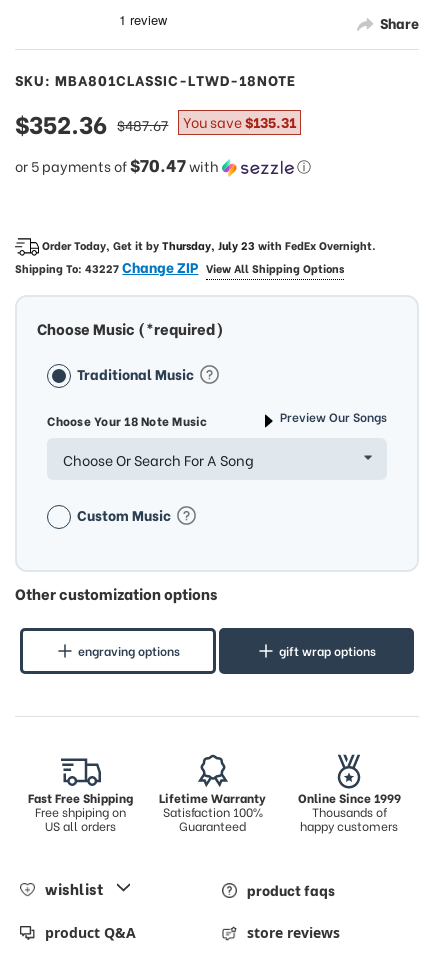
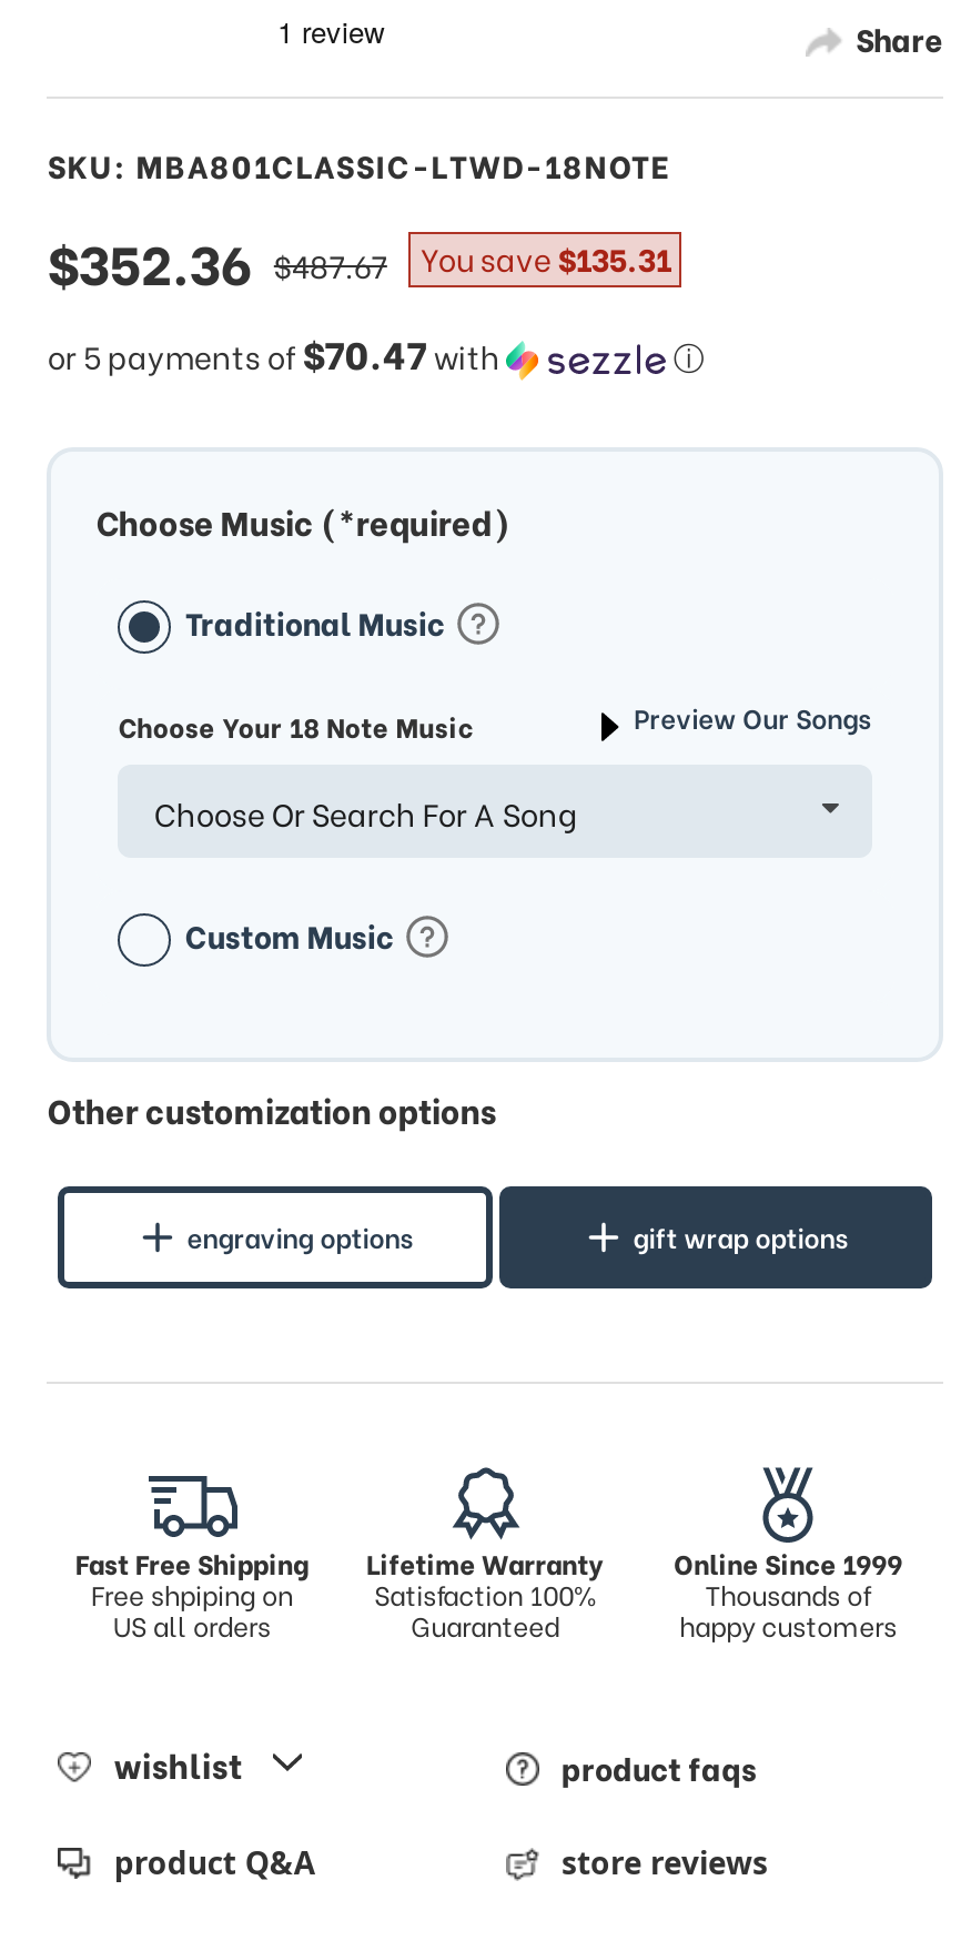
[15,237,376,277] Order Today, Get it by Thursday, July 23 with FedEx Overnight. | Shipping To: 43227 Change ZIP View All Shipping Options -> none

